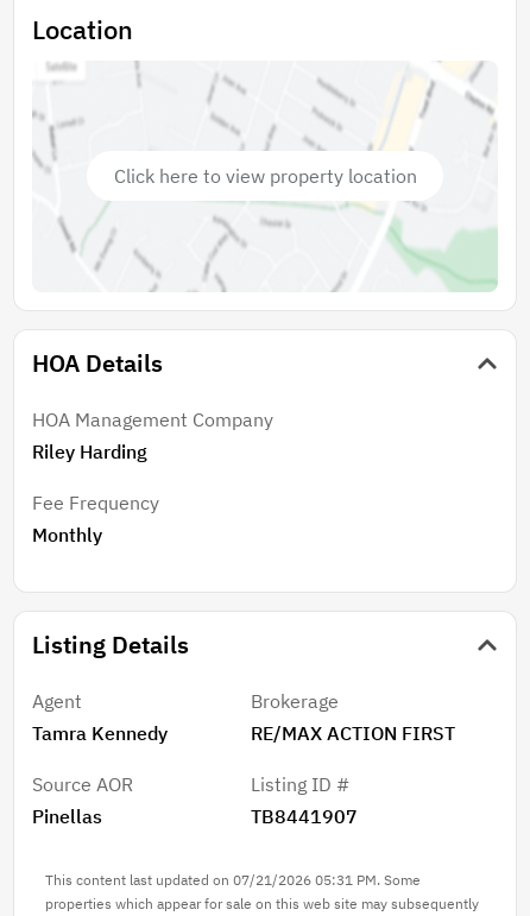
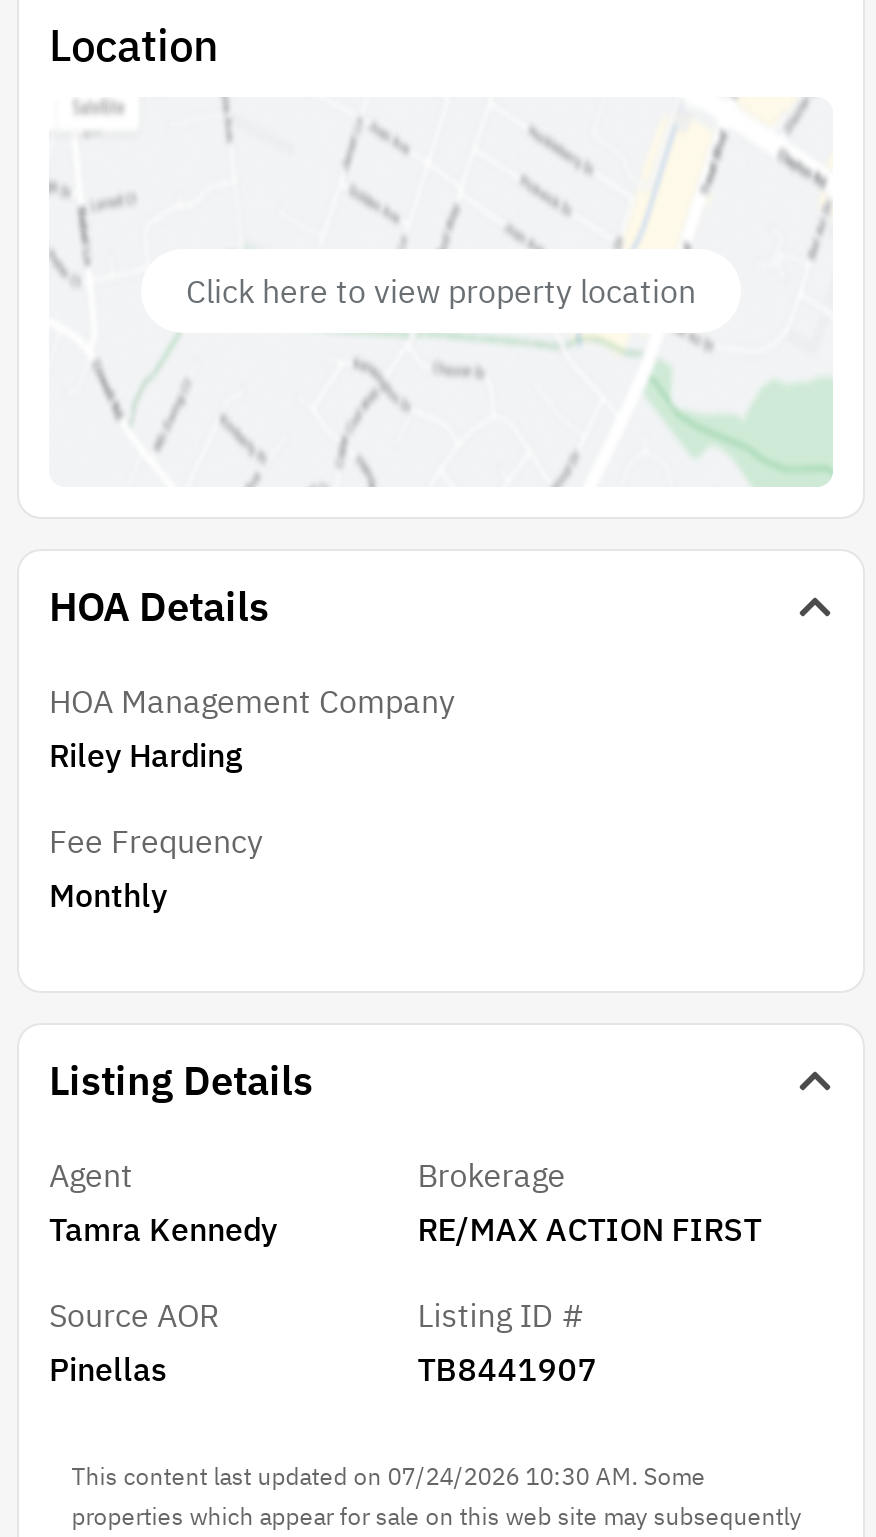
[45,871,421,889] This content last updated on 07/21/2026 05:31 PM. Some -> [71,1461,705,1491] This content last updated on 07/24/2026 10:30 AM. Some

